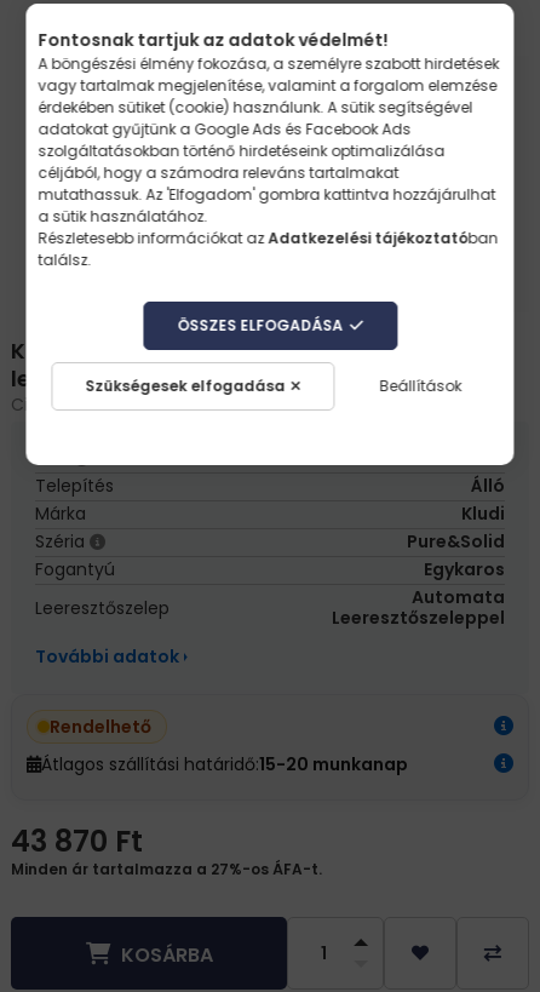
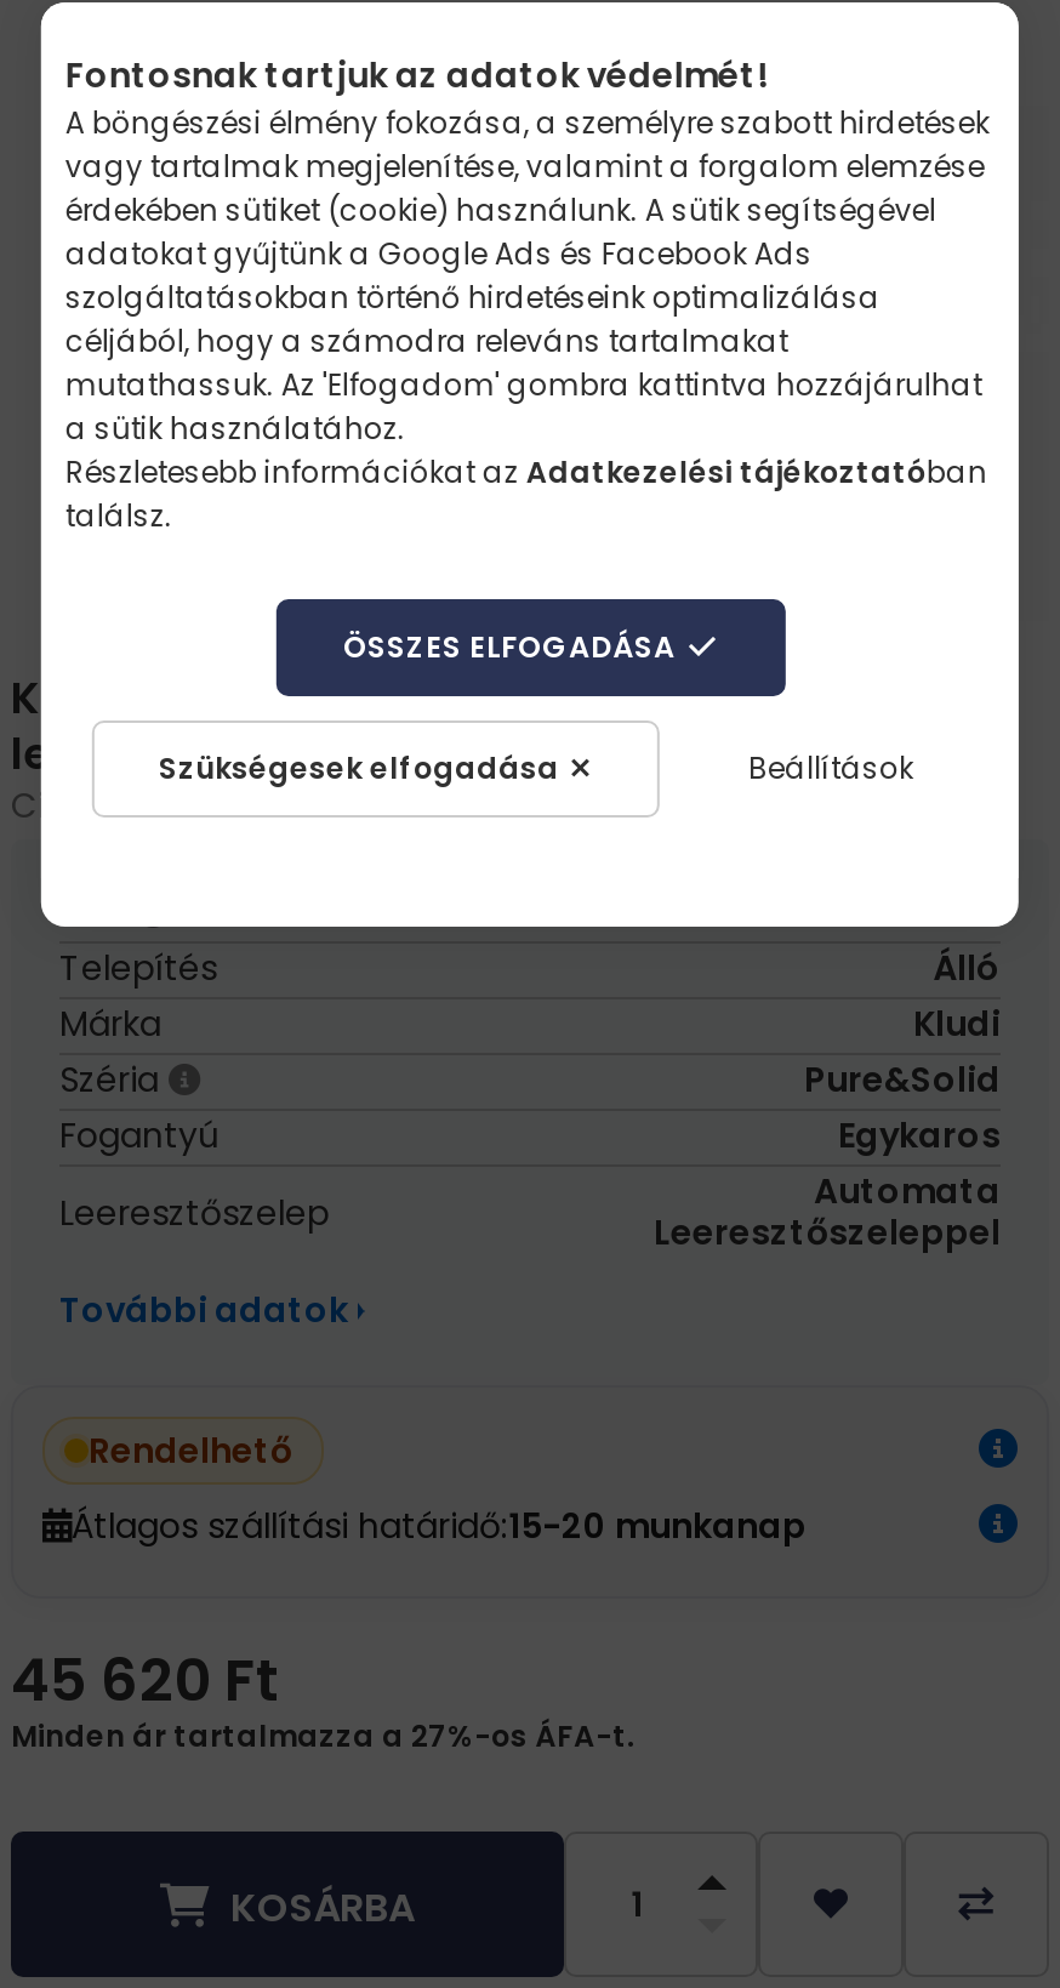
[11,821,143,861] 43 870 Ft -> [11,1640,280,1720] 45 620 Ft

